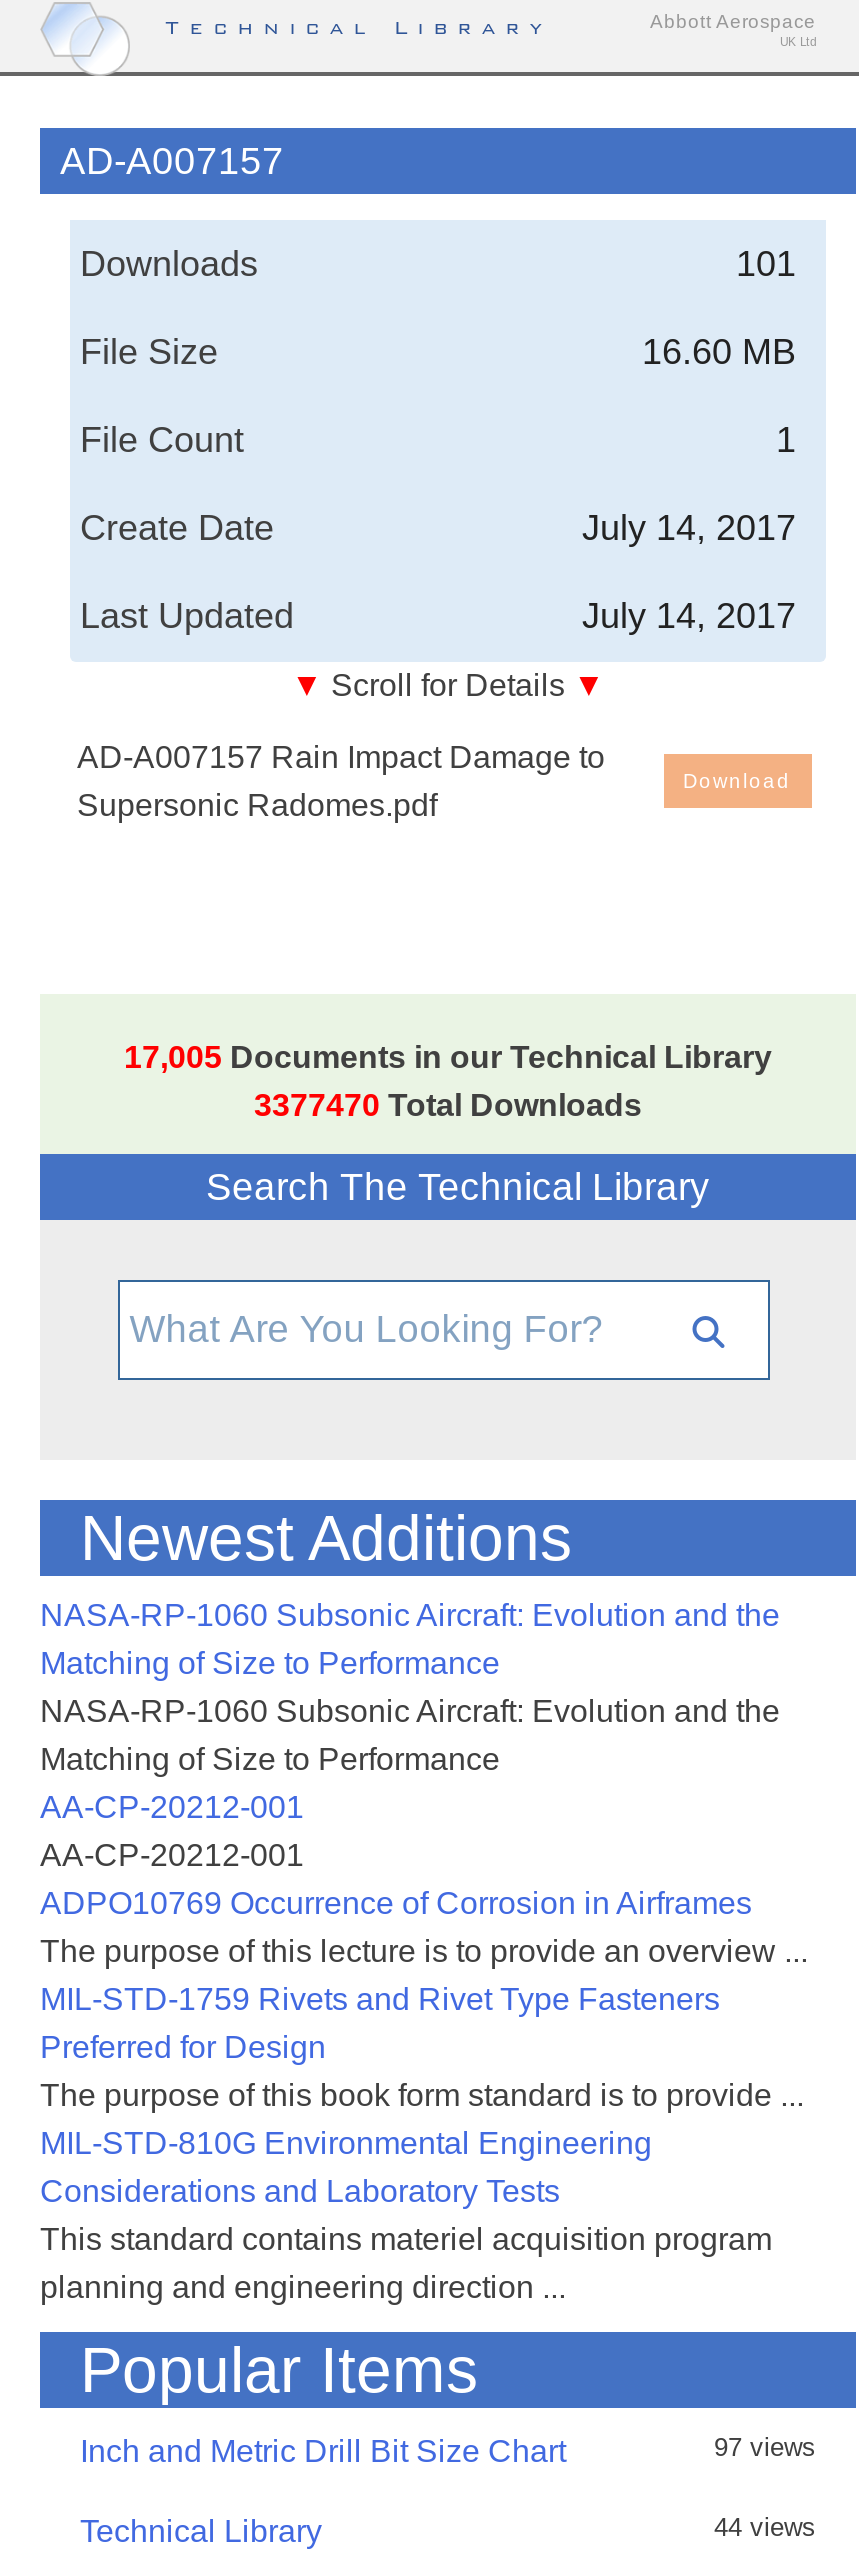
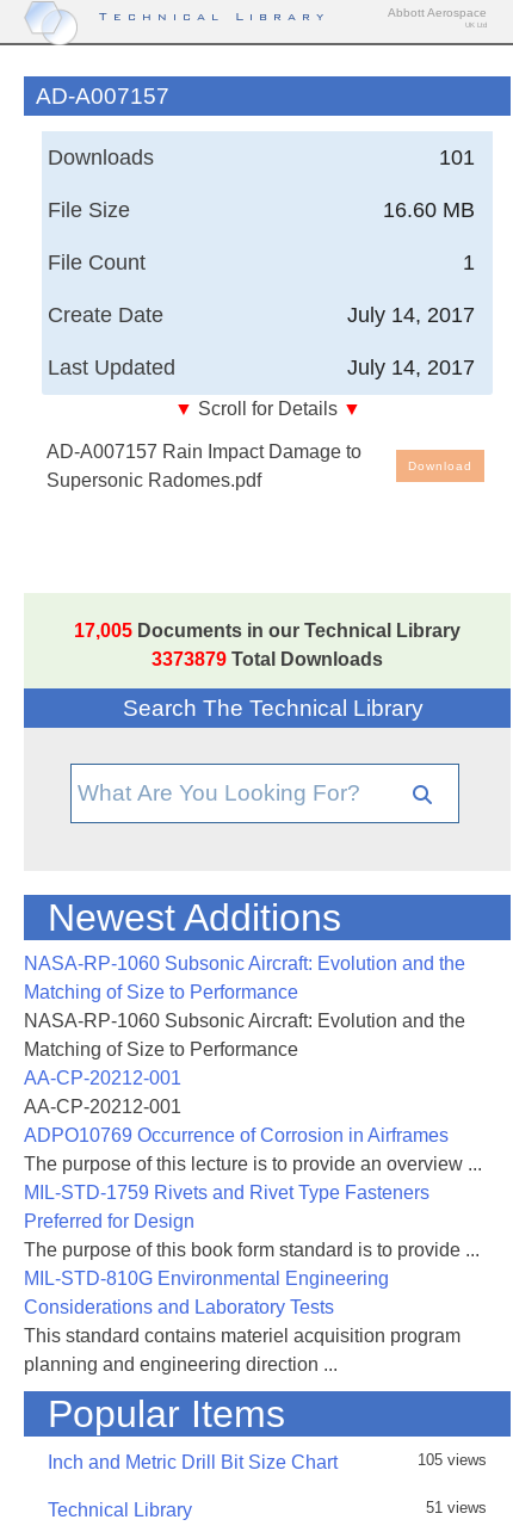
[254,1088,642,1122] 3377470 Total Downloads -> [152,649,383,669] 3373879 Total Downloads
[714,2432,816,2462] 97 views -> [418,1451,487,1469] 105 views
[714,2512,816,2542] 44 views -> [426,1499,487,1516] 51 views

